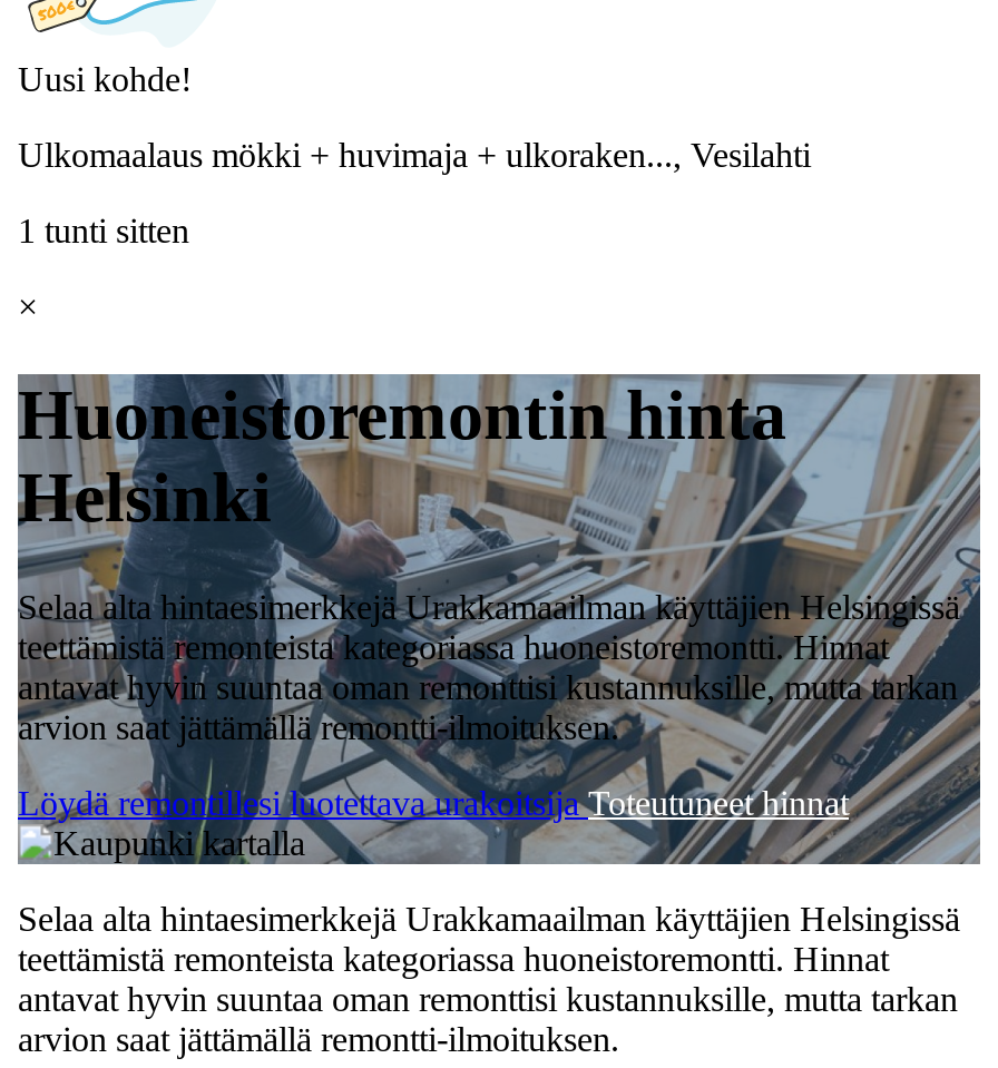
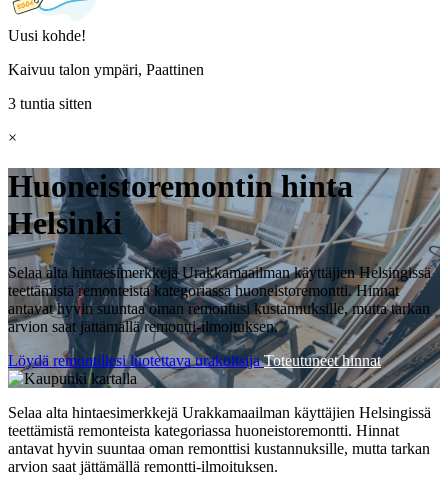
[18,136,811,174] Ulkomaalaus mökki + huvimaja + ulkoraken..., Vesilahti -> [8,61,204,78] Kaivuu talon ympäri, Paattinen
[18,212,189,249] 1 tunti sitten -> [8,95,92,112] 3 tuntia sitten

